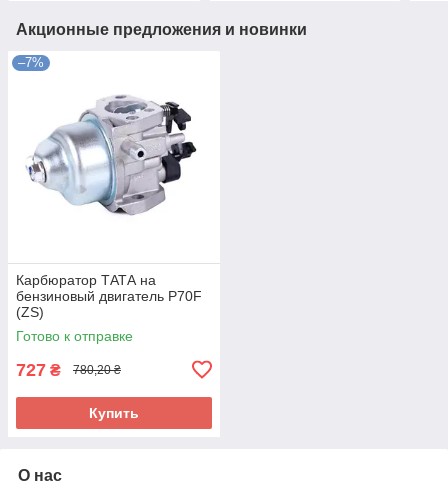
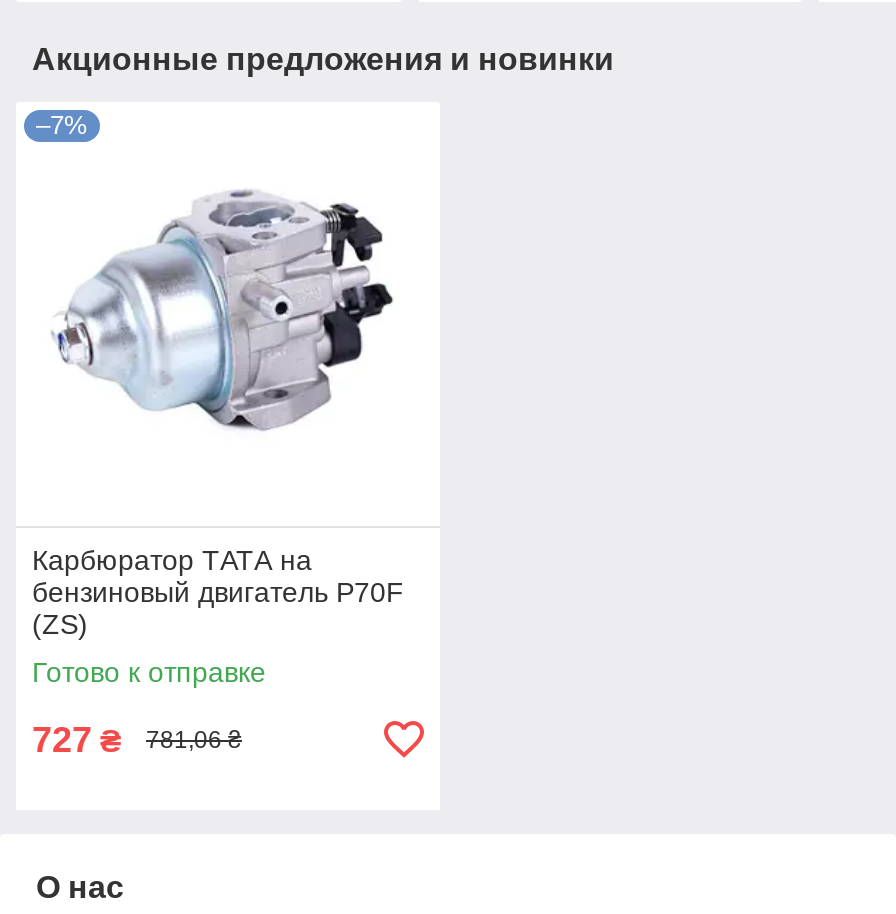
[73,363,139,421] 780,20 ₴ | Купить -> [146,727,242,755] 781,06 ₴

